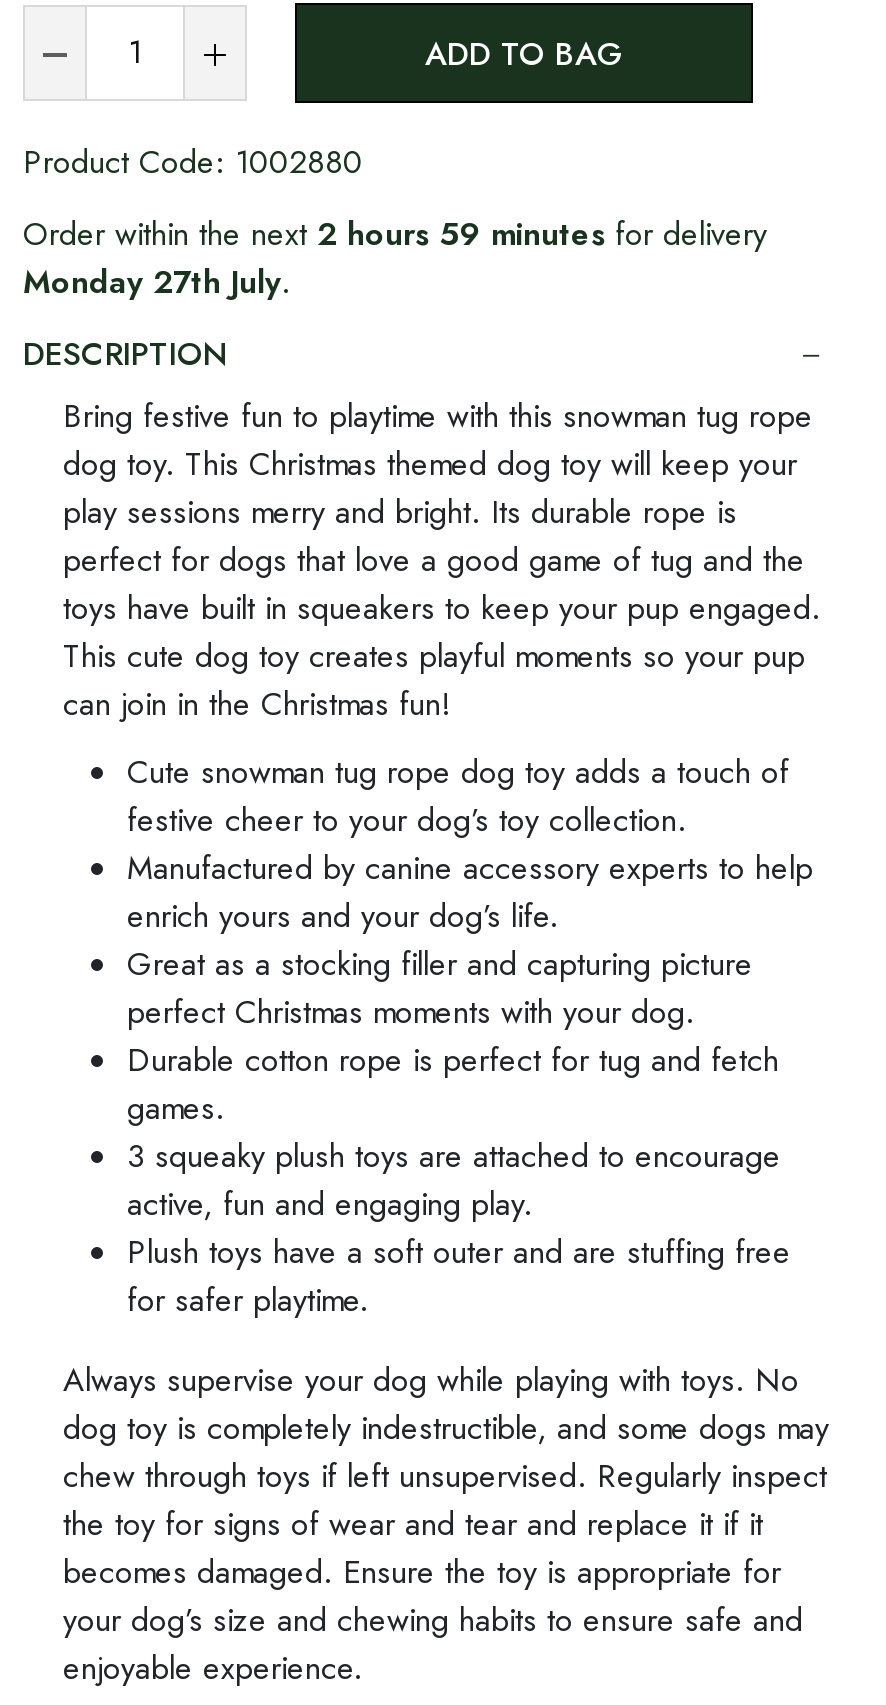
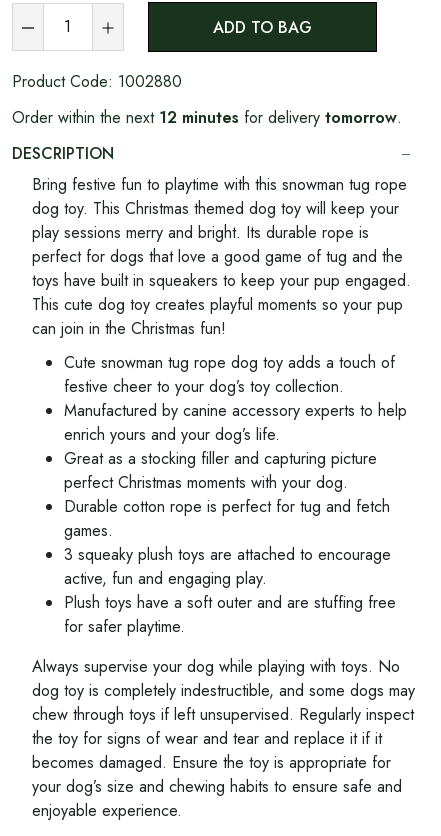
[23,211,767,305] Order within the next 2 hours 59 minutes for delivery | Monday 27th July. -> [12,106,402,129] Order within the next 12 minutes for delivery tomorrow.

